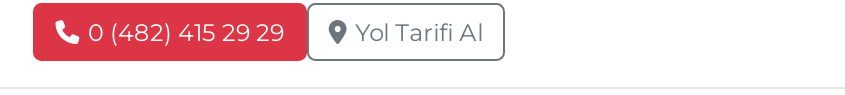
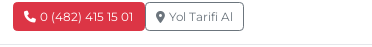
[88,16,284,46] 0 (482) 415 29 29 -> [40,9,133,24] 0 (482) 415 15 01

